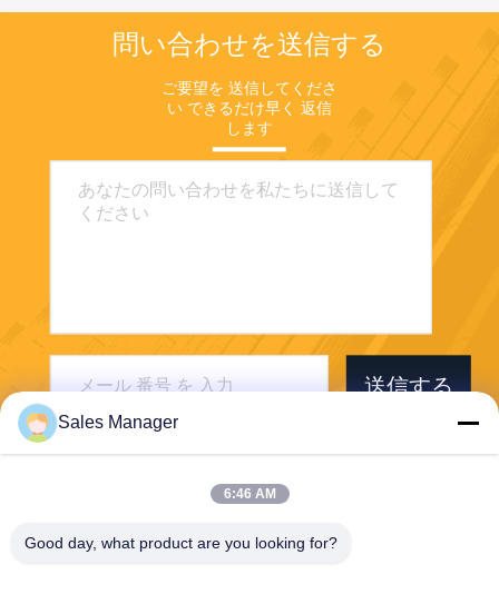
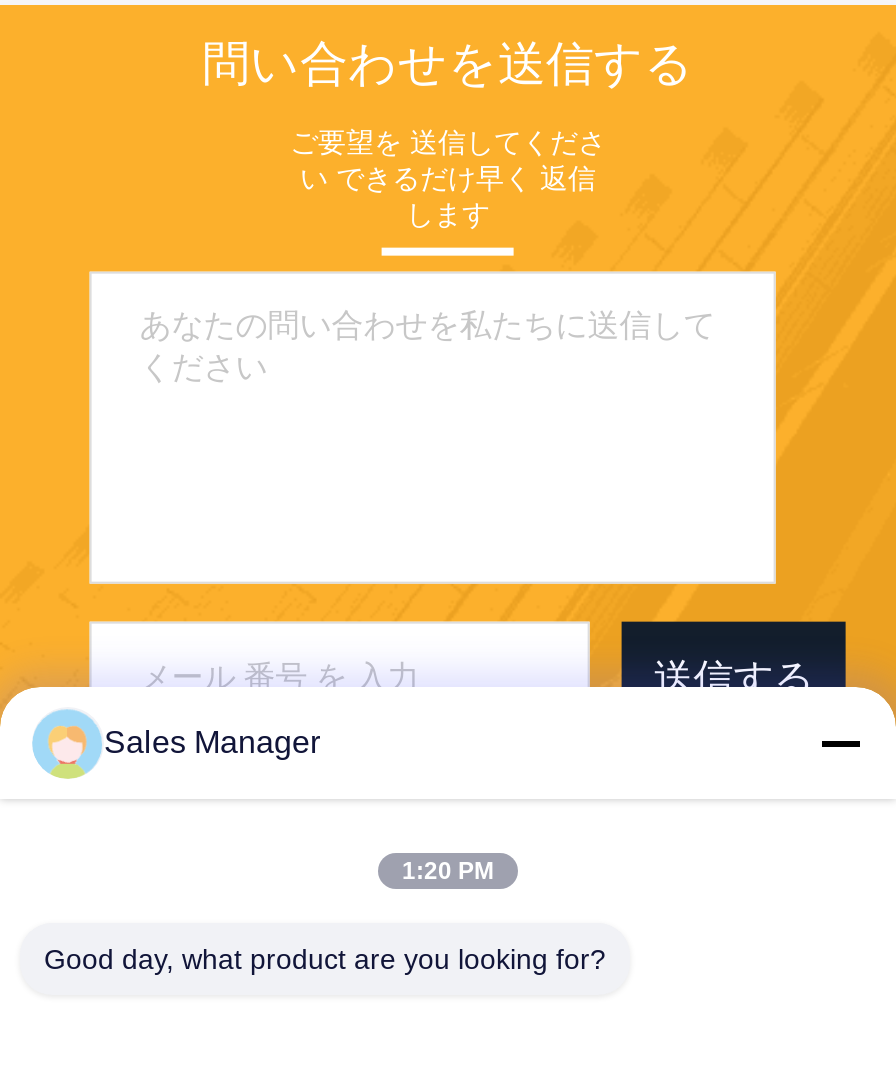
[223,486,276,502] 6:46 AM -> [402,857,494,885] 1:20 PM

